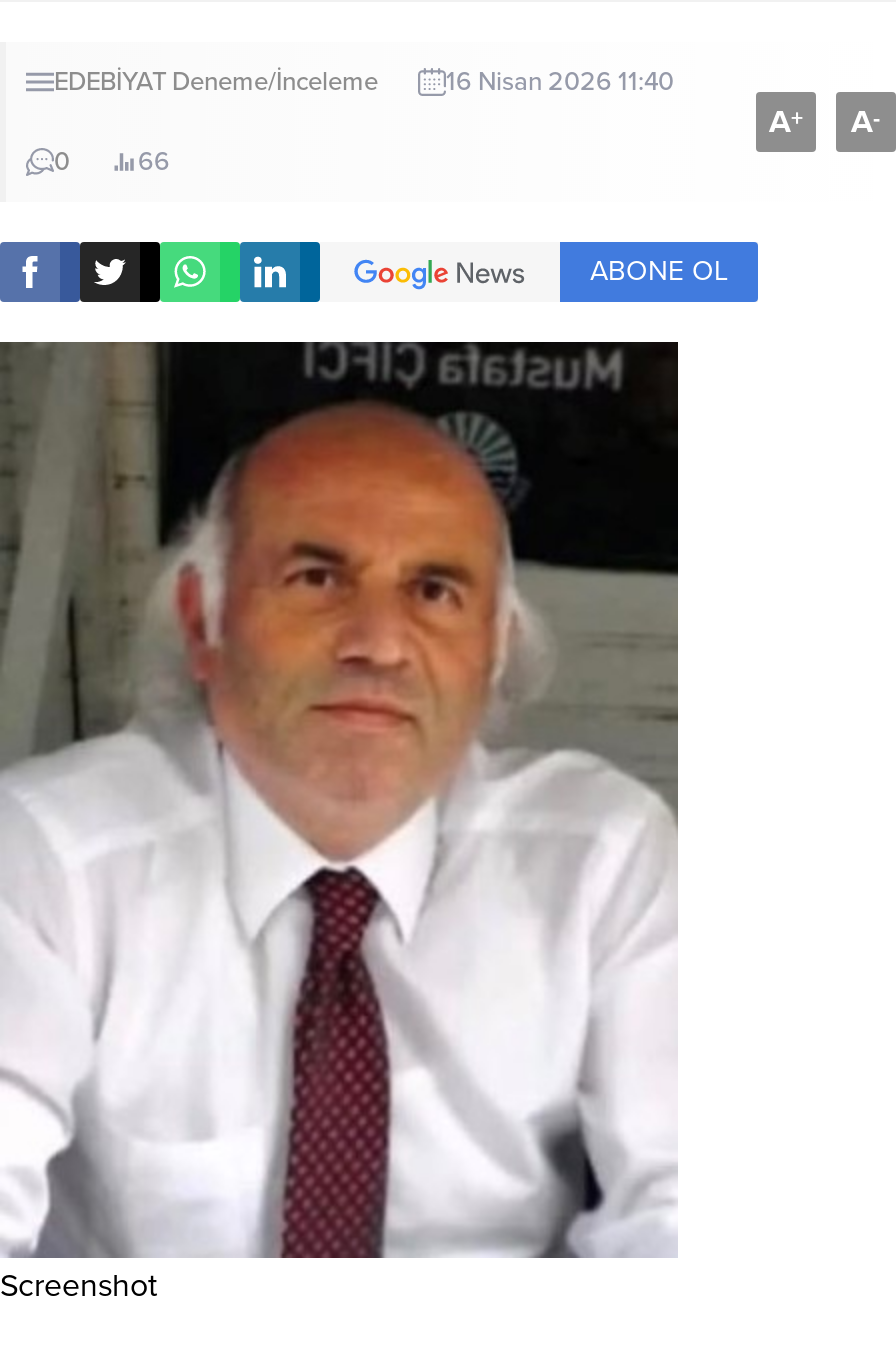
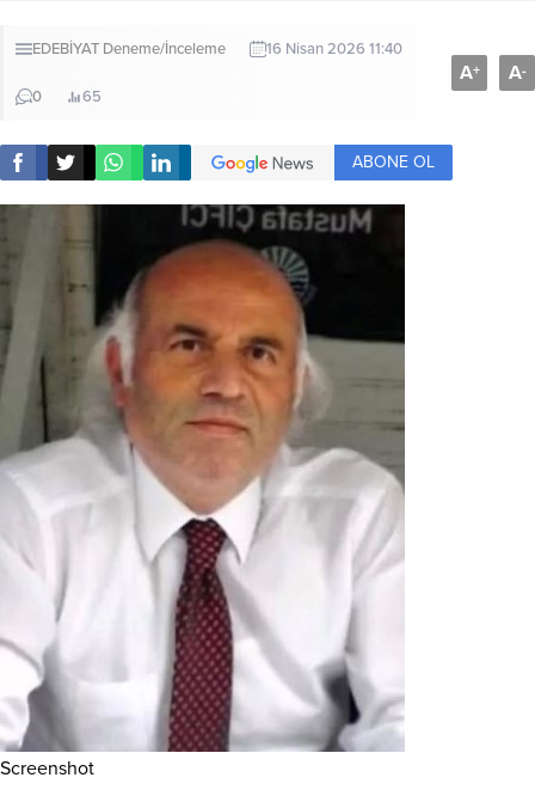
[138,145,170,177] 66 -> [82,87,102,106] 65

